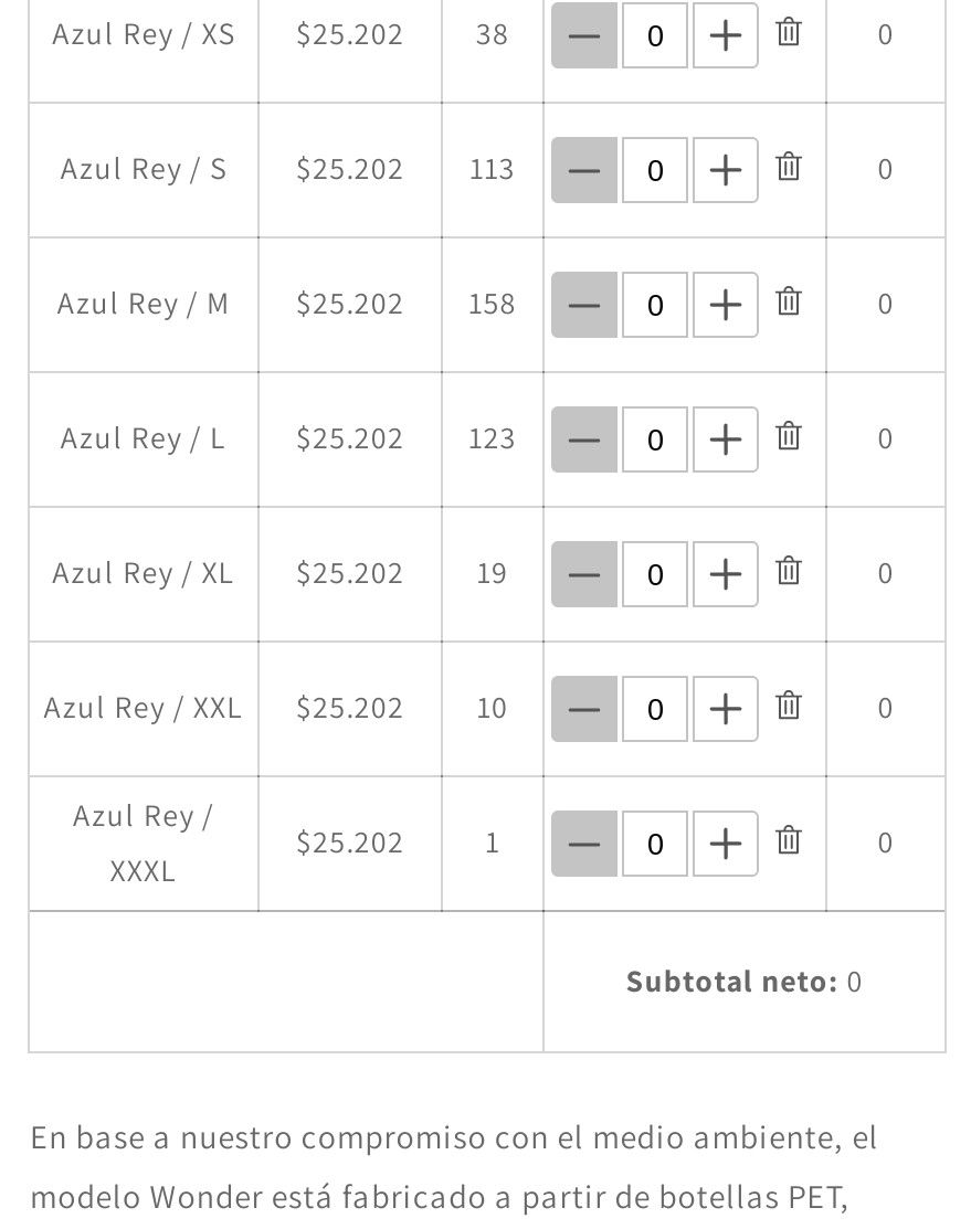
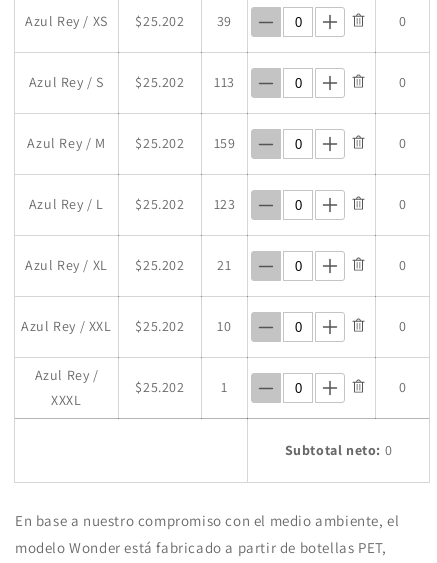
[52,14,509,54] Azul Rey / XS $25.202 38 -> [25,12,232,30] Azul Rey / XS $25.202 39
[57,284,517,323] Azul Rey / M $25.202 158 -> [27,134,235,152] Azul Rey / M $25.202 159
[52,553,508,593] Azul Rey / XL $25.202 19 -> [25,256,232,274] Azul Rey / XL $25.202 21

